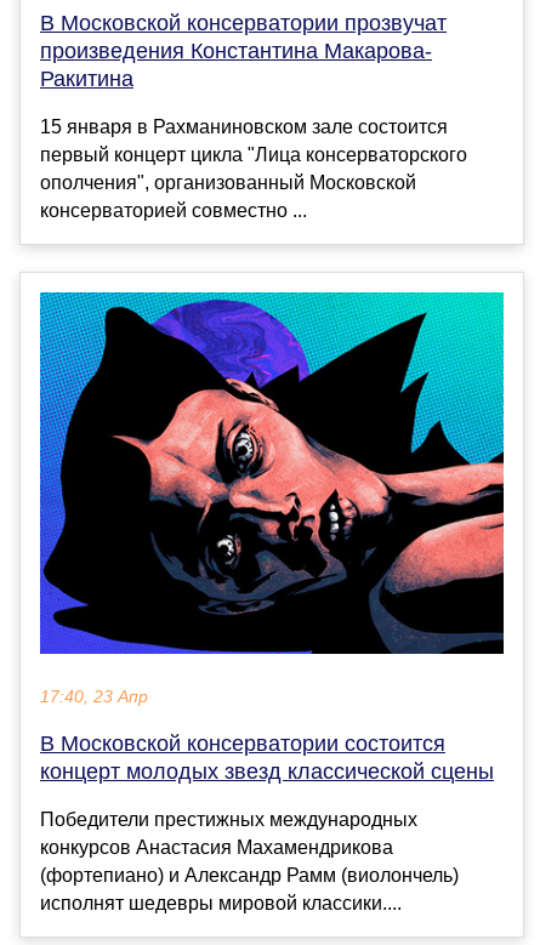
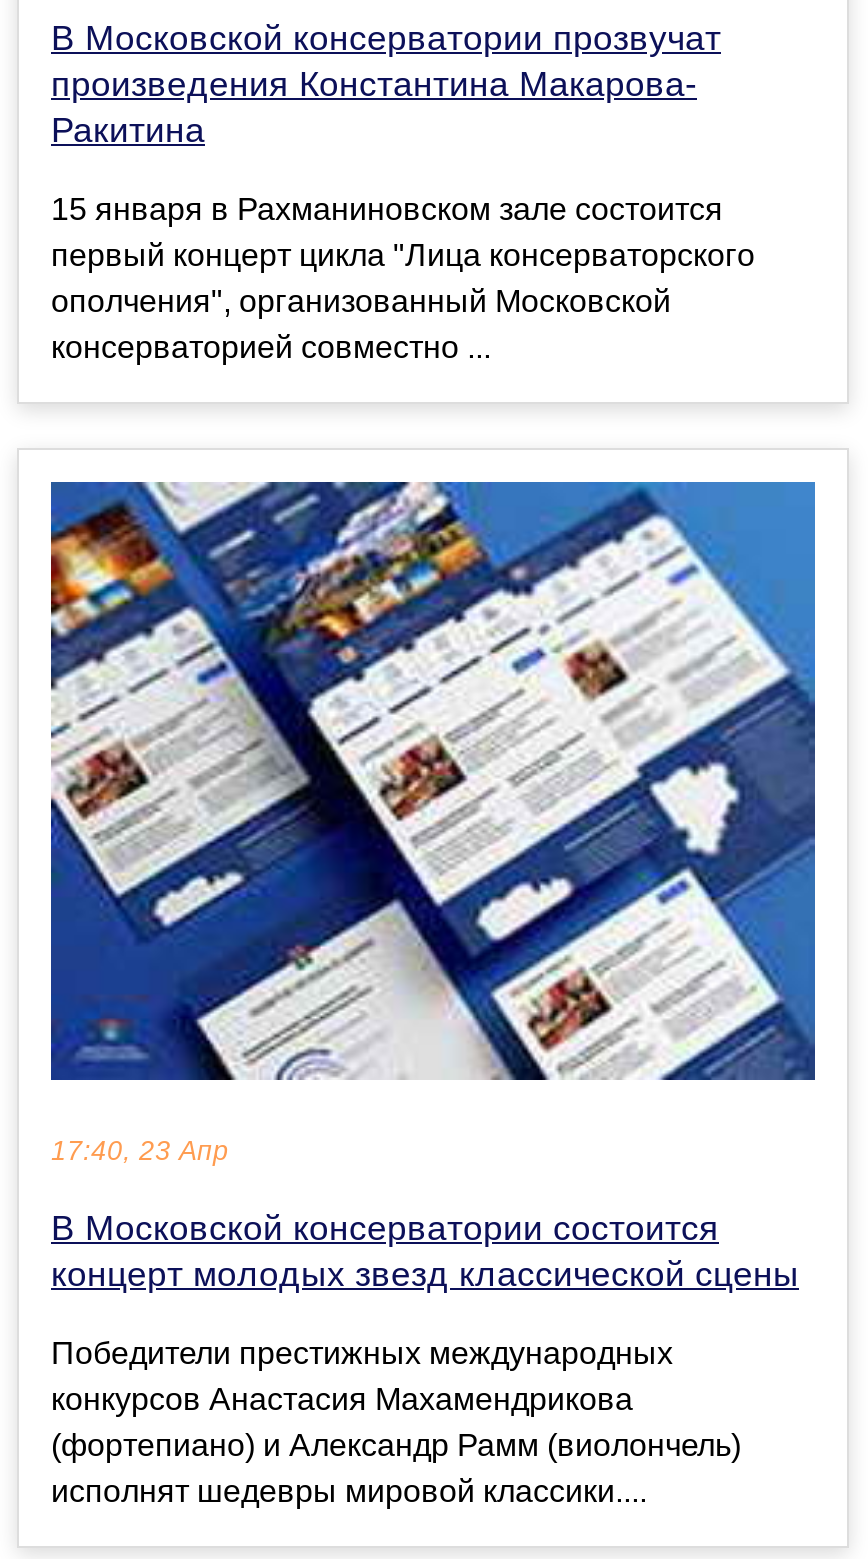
[39,291,505,655] [image] -> [49,480,817,1082] [image]

